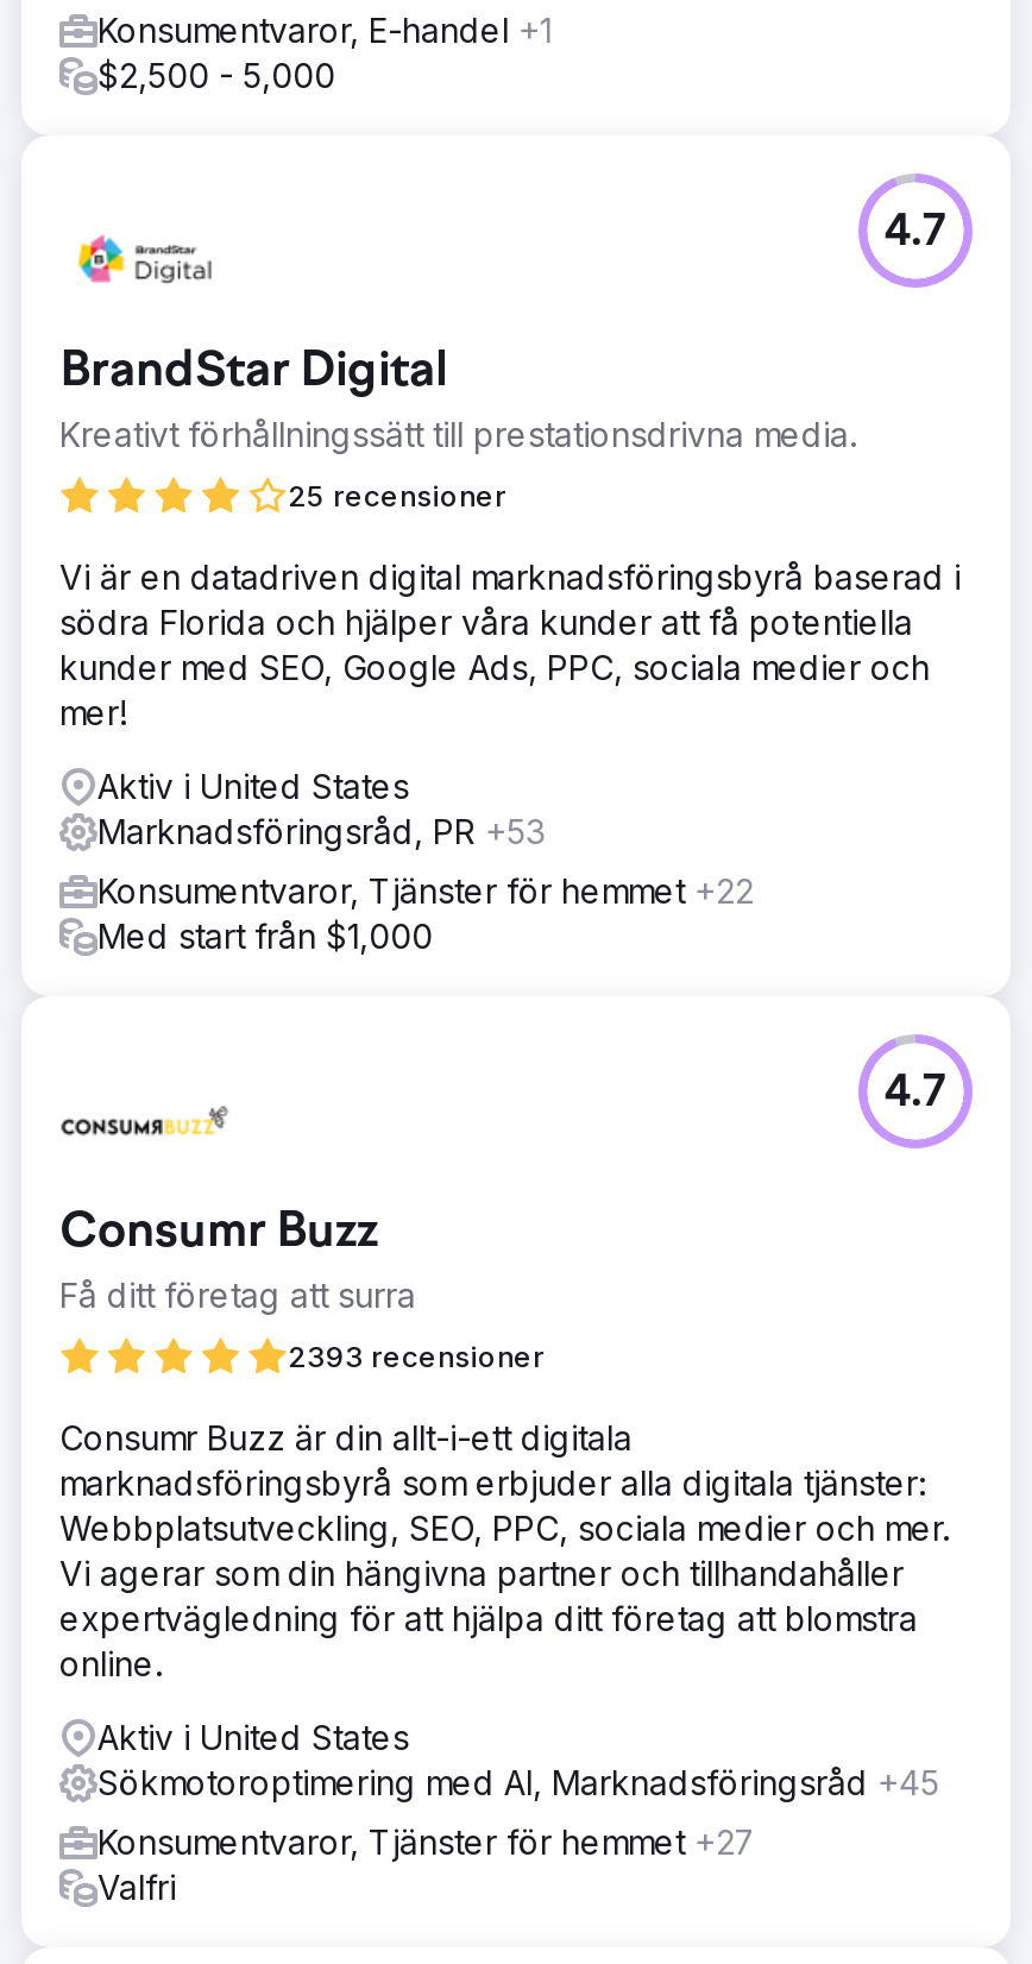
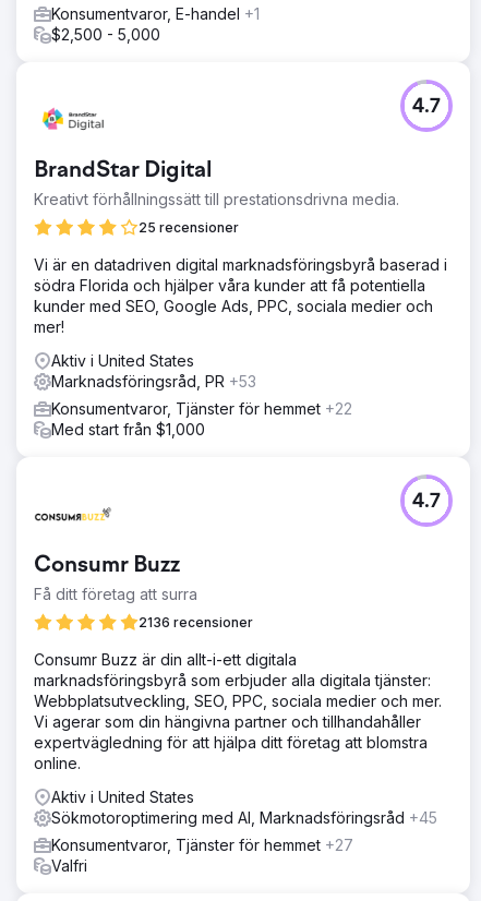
[288,1338,545,1373] 2393 recensioner -> [139,614,253,630] 2136 recensioner

